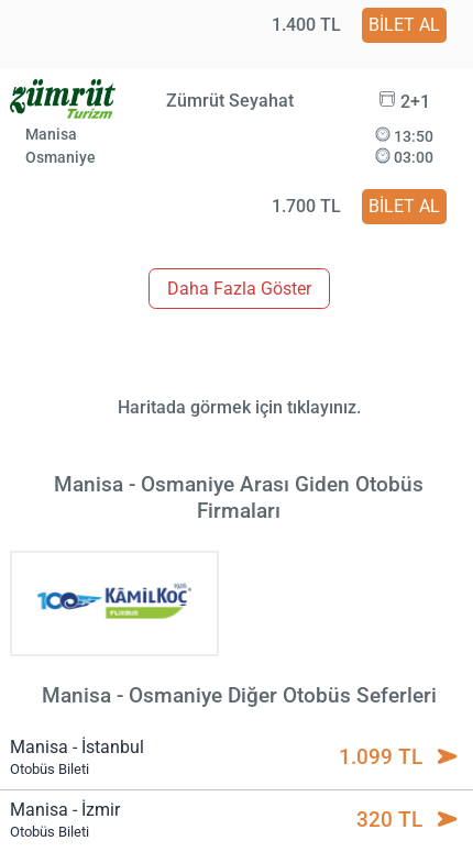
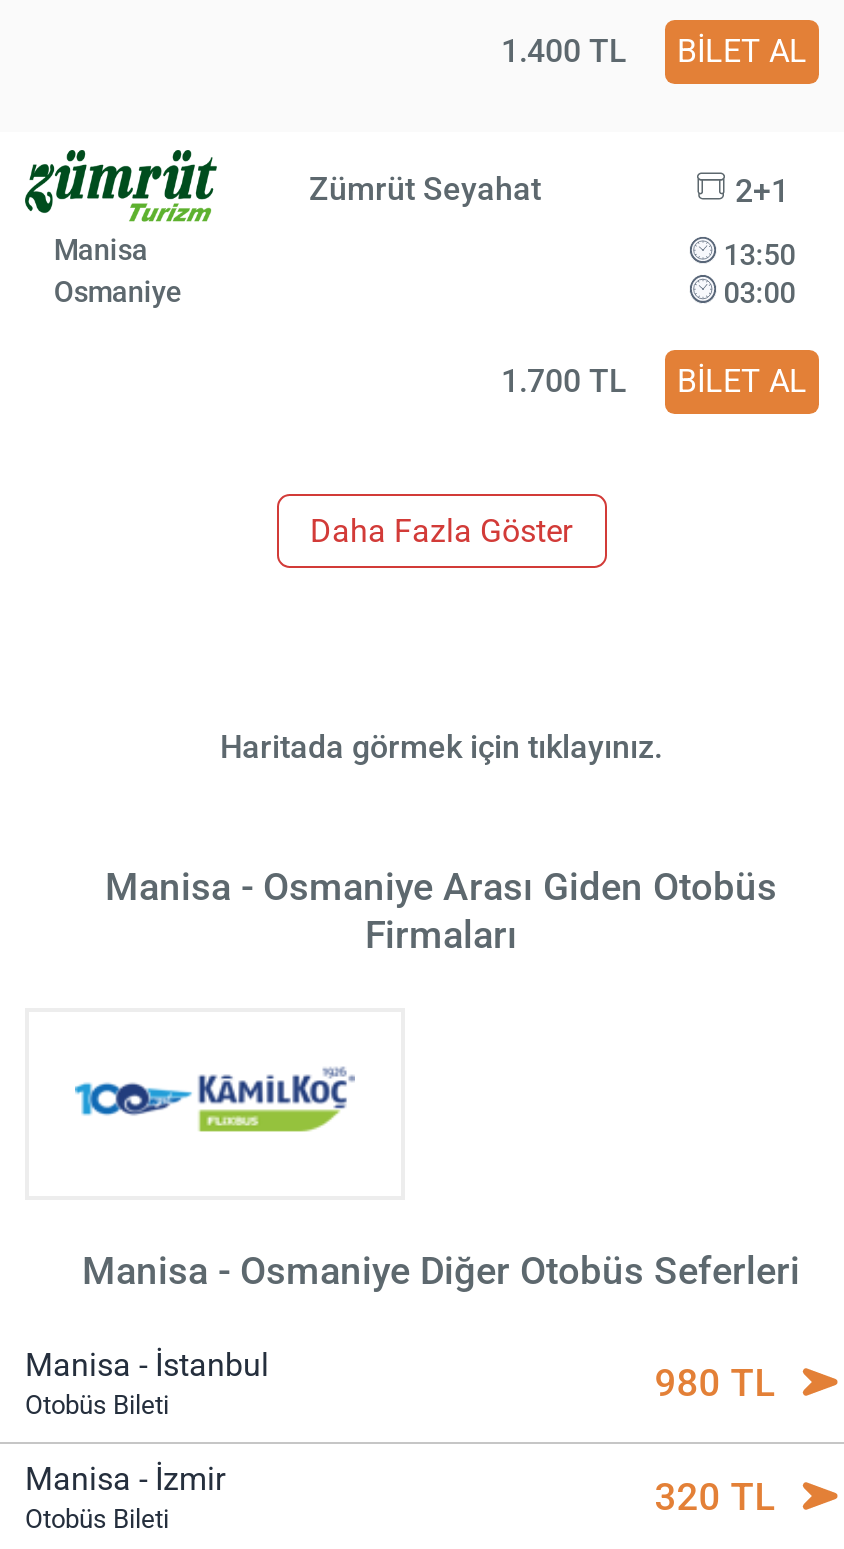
[338,744,422,770] 1.099 TL -> [654,1360,774,1406] 980 TL

